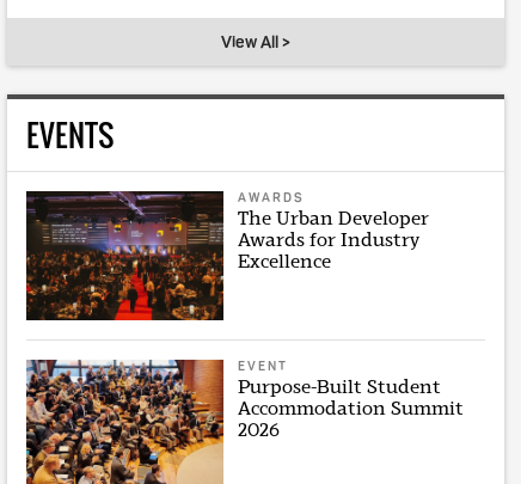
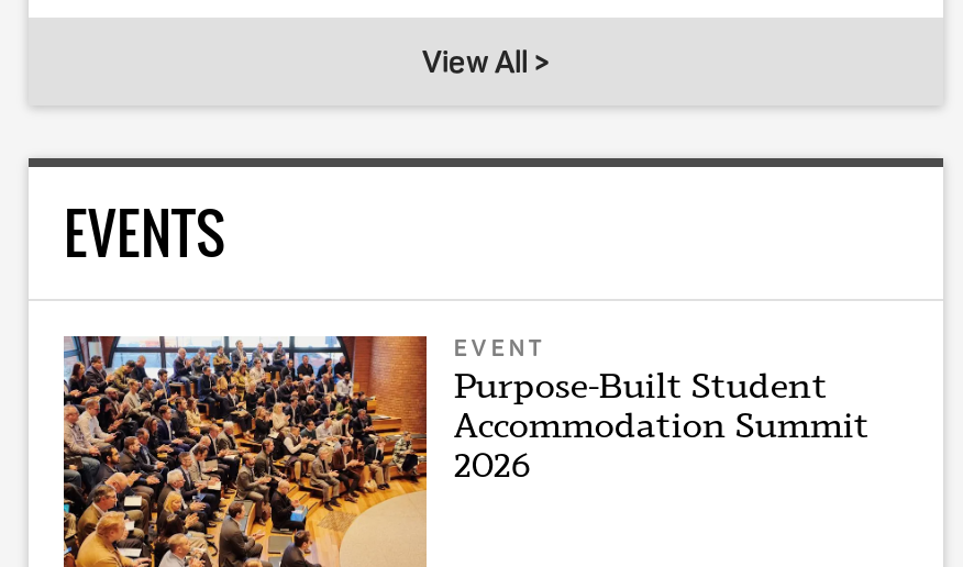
[25,190,429,321] [image] | AWARDS | The Urban Developer | Awards for Industry | Excellence -> none

